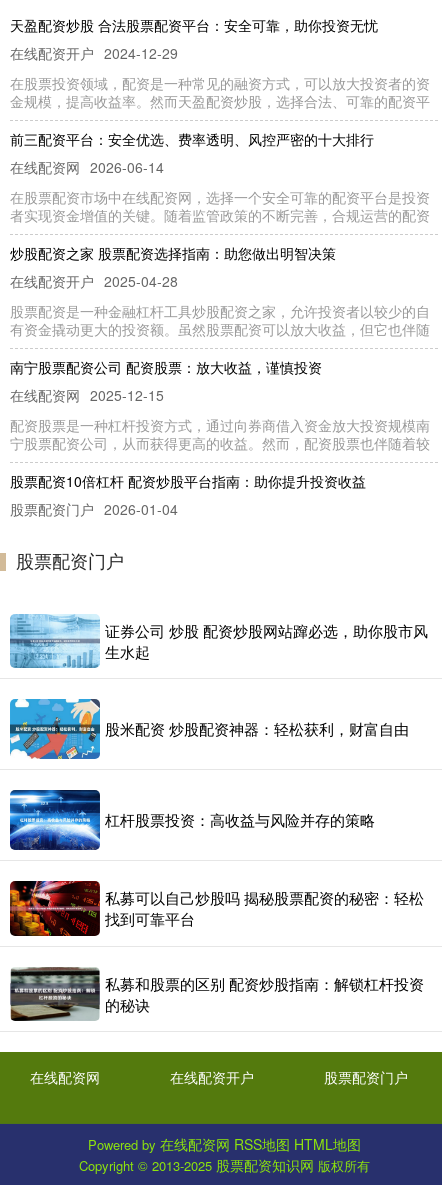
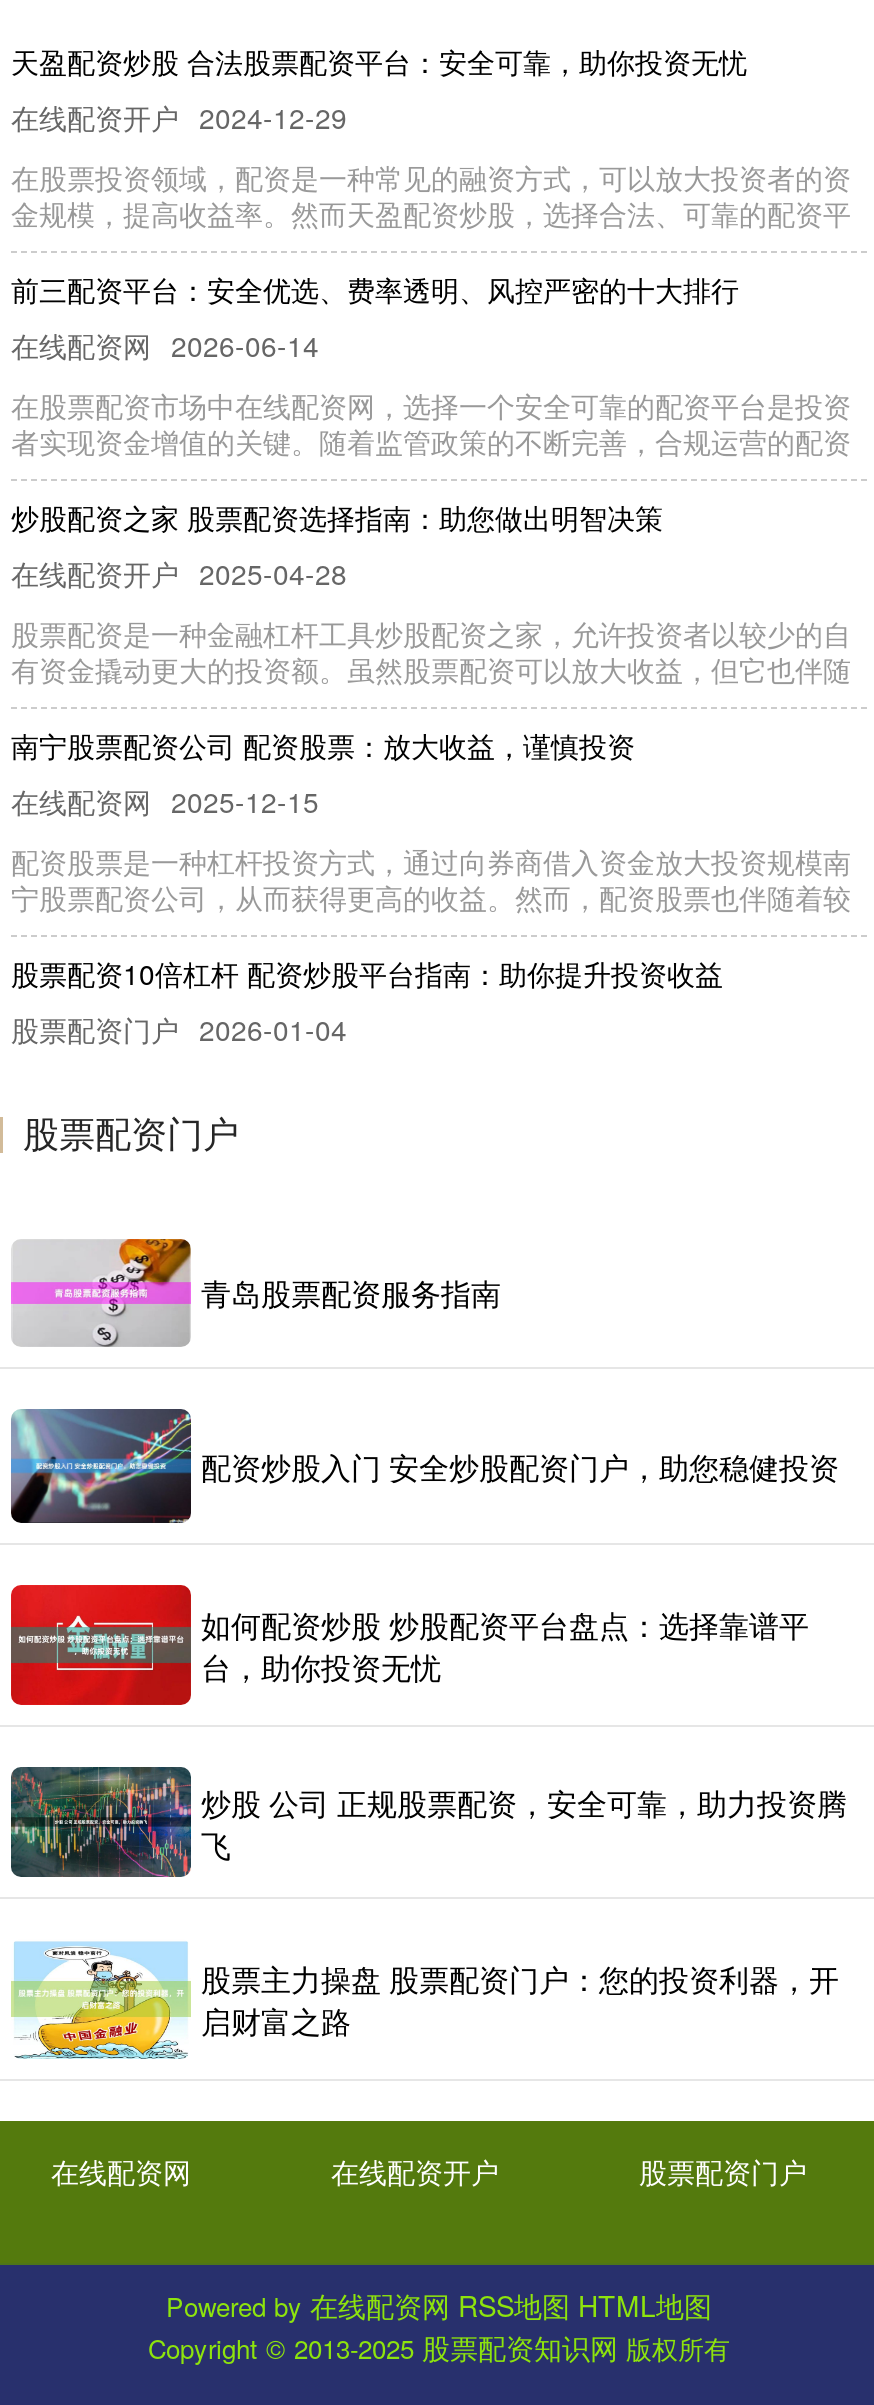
[9,614,428,668] [image] | 证券公司 炒股 配资炒股网站蹿必选，助你股市风 | 生水起 -> [9,1237,501,1347] [image] | 青岛股票配资服务指南
[9,698,409,760] [image] | 股米配资 炒股配资神器：轻松获利，财富自由 -> [9,1407,839,1529] [image] | 配资炒股入门 安全炒股配资门户，助您稳健投资
[9,787,375,851] [image] | 杠杆股票投资：高收益与风险并存的策略 -> [9,1583,809,1711] [image] | 如何配资炒股 炒股配资平台盘点：选择靠谱平 | 台，助你投资无忧
[9,878,424,937] [image] | 私募可以自己炒股吗 揭秘股票配资的秘密：轻松 | 找到可靠平台 -> [9,1765,847,1883] [image] | 炒股 公司 正规股票配资，安全可靠，助力投资腾 | 飞
[9,966,424,1022] [image] | 私募和股票的区别 配资炒股指南：解锁杠杆投资 | 的秘诀 -> [11,1941,839,2059] [image] | 股票主力操盘 股票配资门户：您的投资利器，开 | 启财富之路

